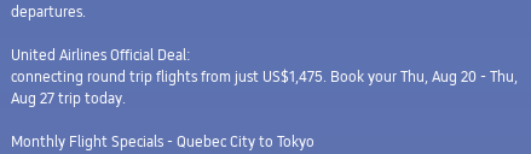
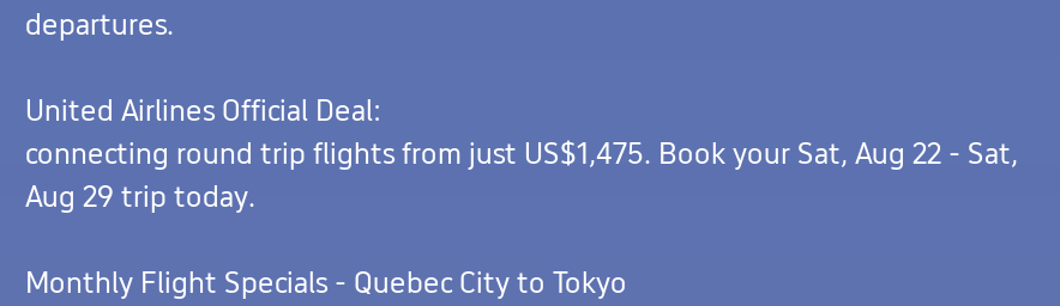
[11,69,518,85] connecting round trip flights from just US$1,475. Book your Thu, Aug 20 - Thu, -> [25,136,1018,170] connecting round trip flights from just US$1,475. Book your Sat, Aug 22 - Sat,
[11,90,126,107] Aug 27 trip today. -> [25,179,255,213] Aug 29 trip today.

